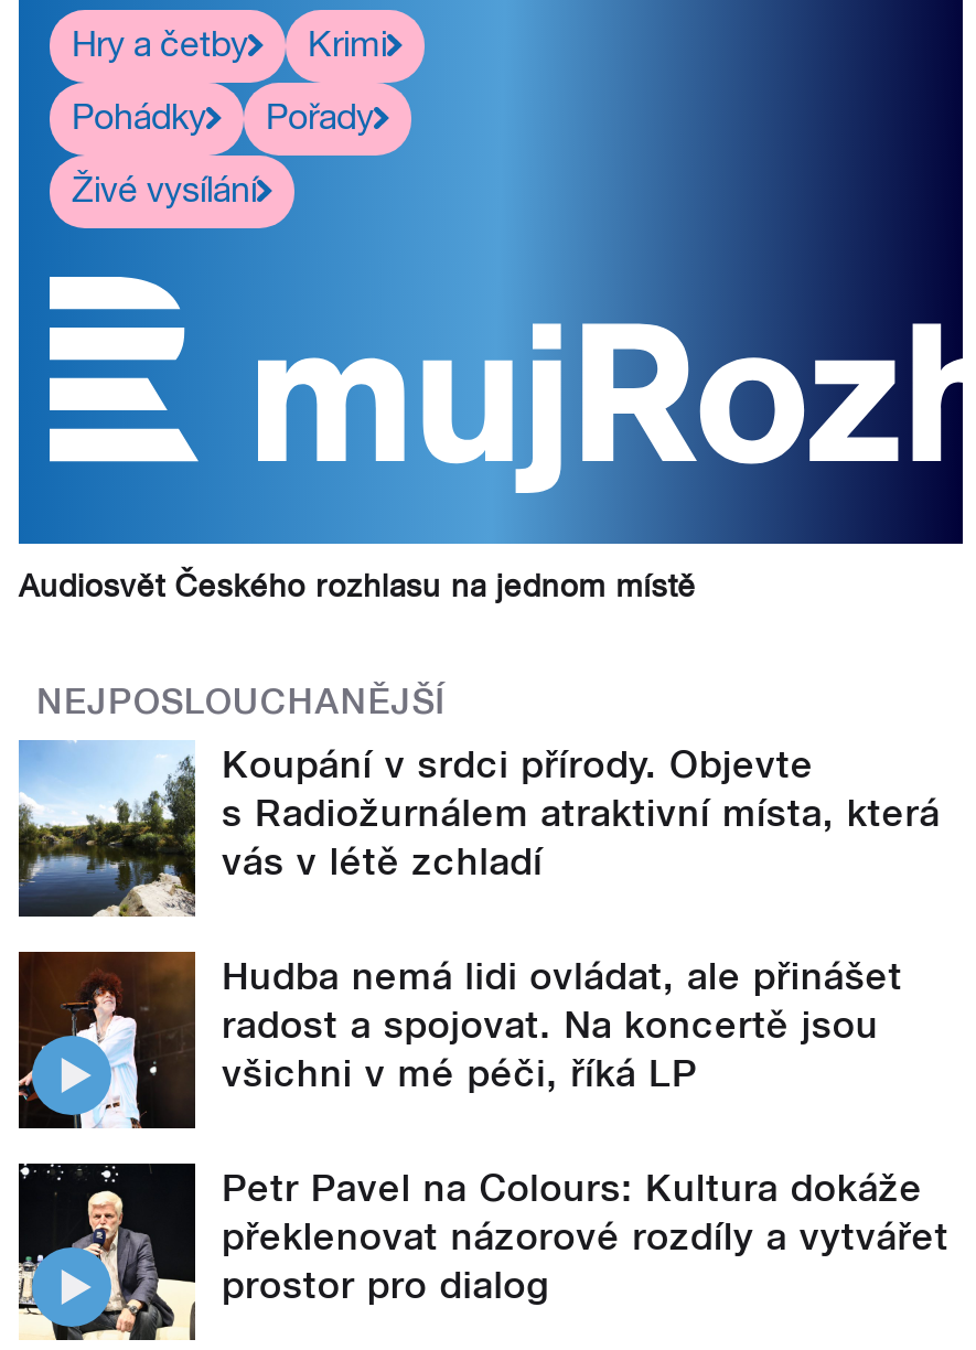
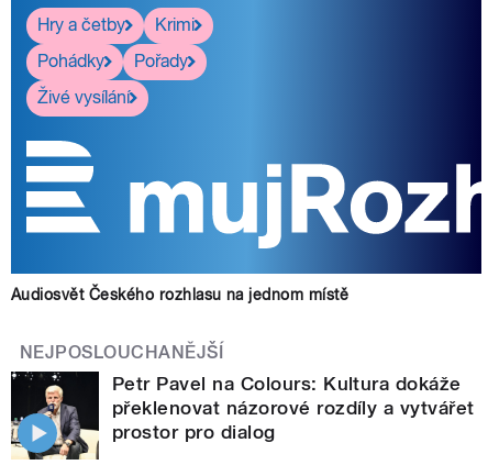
[17,740,940,1095] [image] | Koupání v srdci přírody. Objevte | s Radiožurnálem atraktivní místa, která | vás v létě zchladí | Hudba nemá lidi ovládat, ale přinášet | radost a spojovat. Na koncertě jsou | všichni v mé péči, říká LP -> none
[17,950,197,1131] [image] -> none

